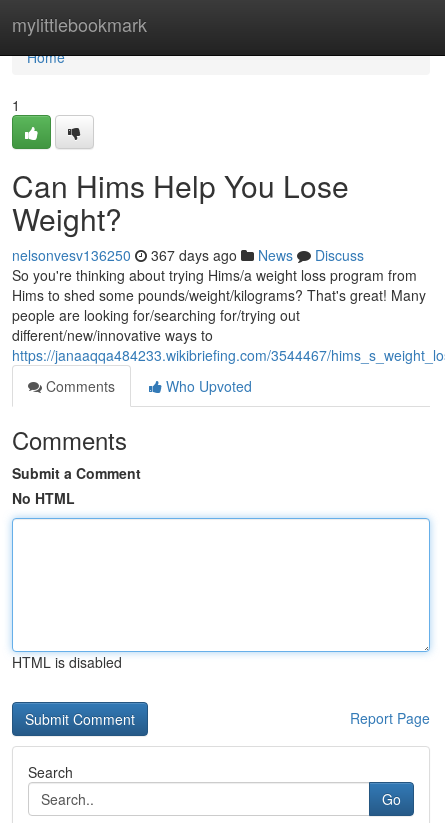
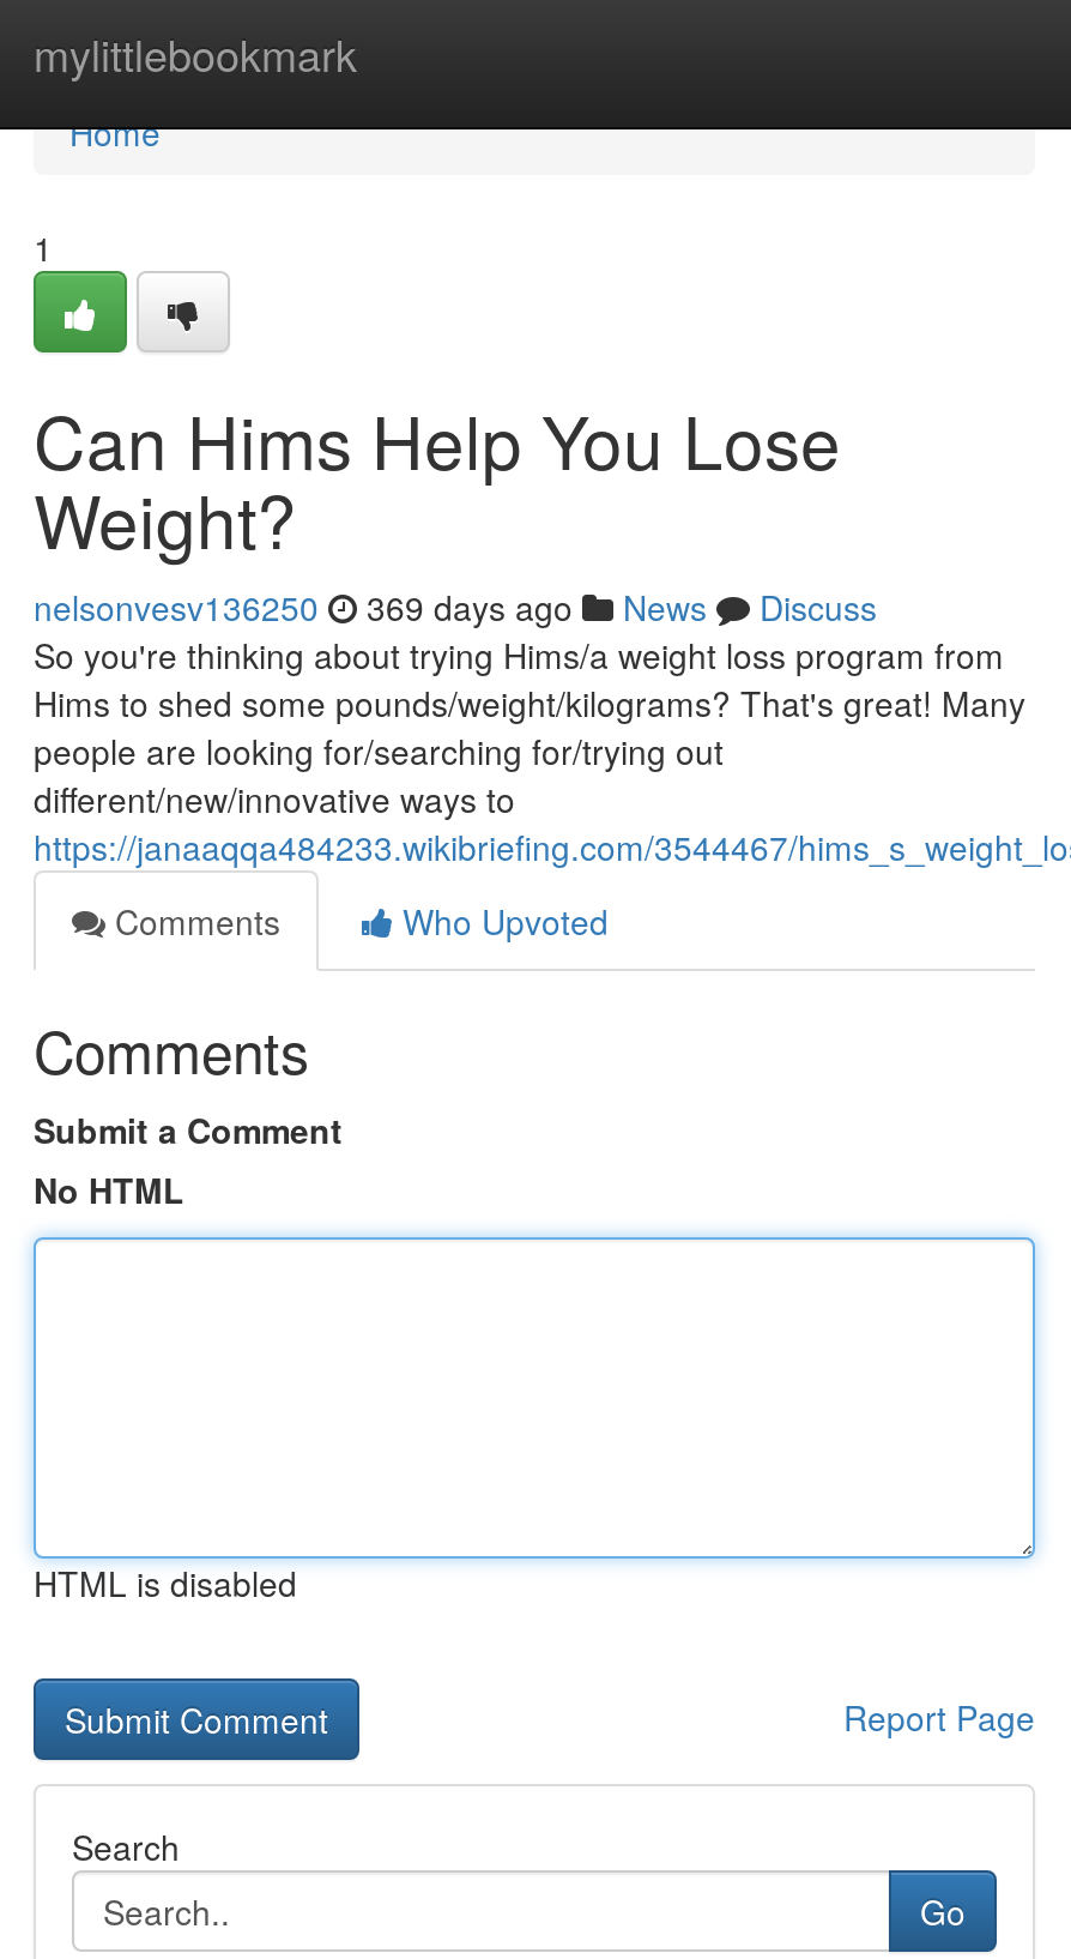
[12,245,364,265] nelsonvesv136250 367 days ago News Discuss -> [34,583,877,631] nelsonvesv136250 369 days ago News Discuss

